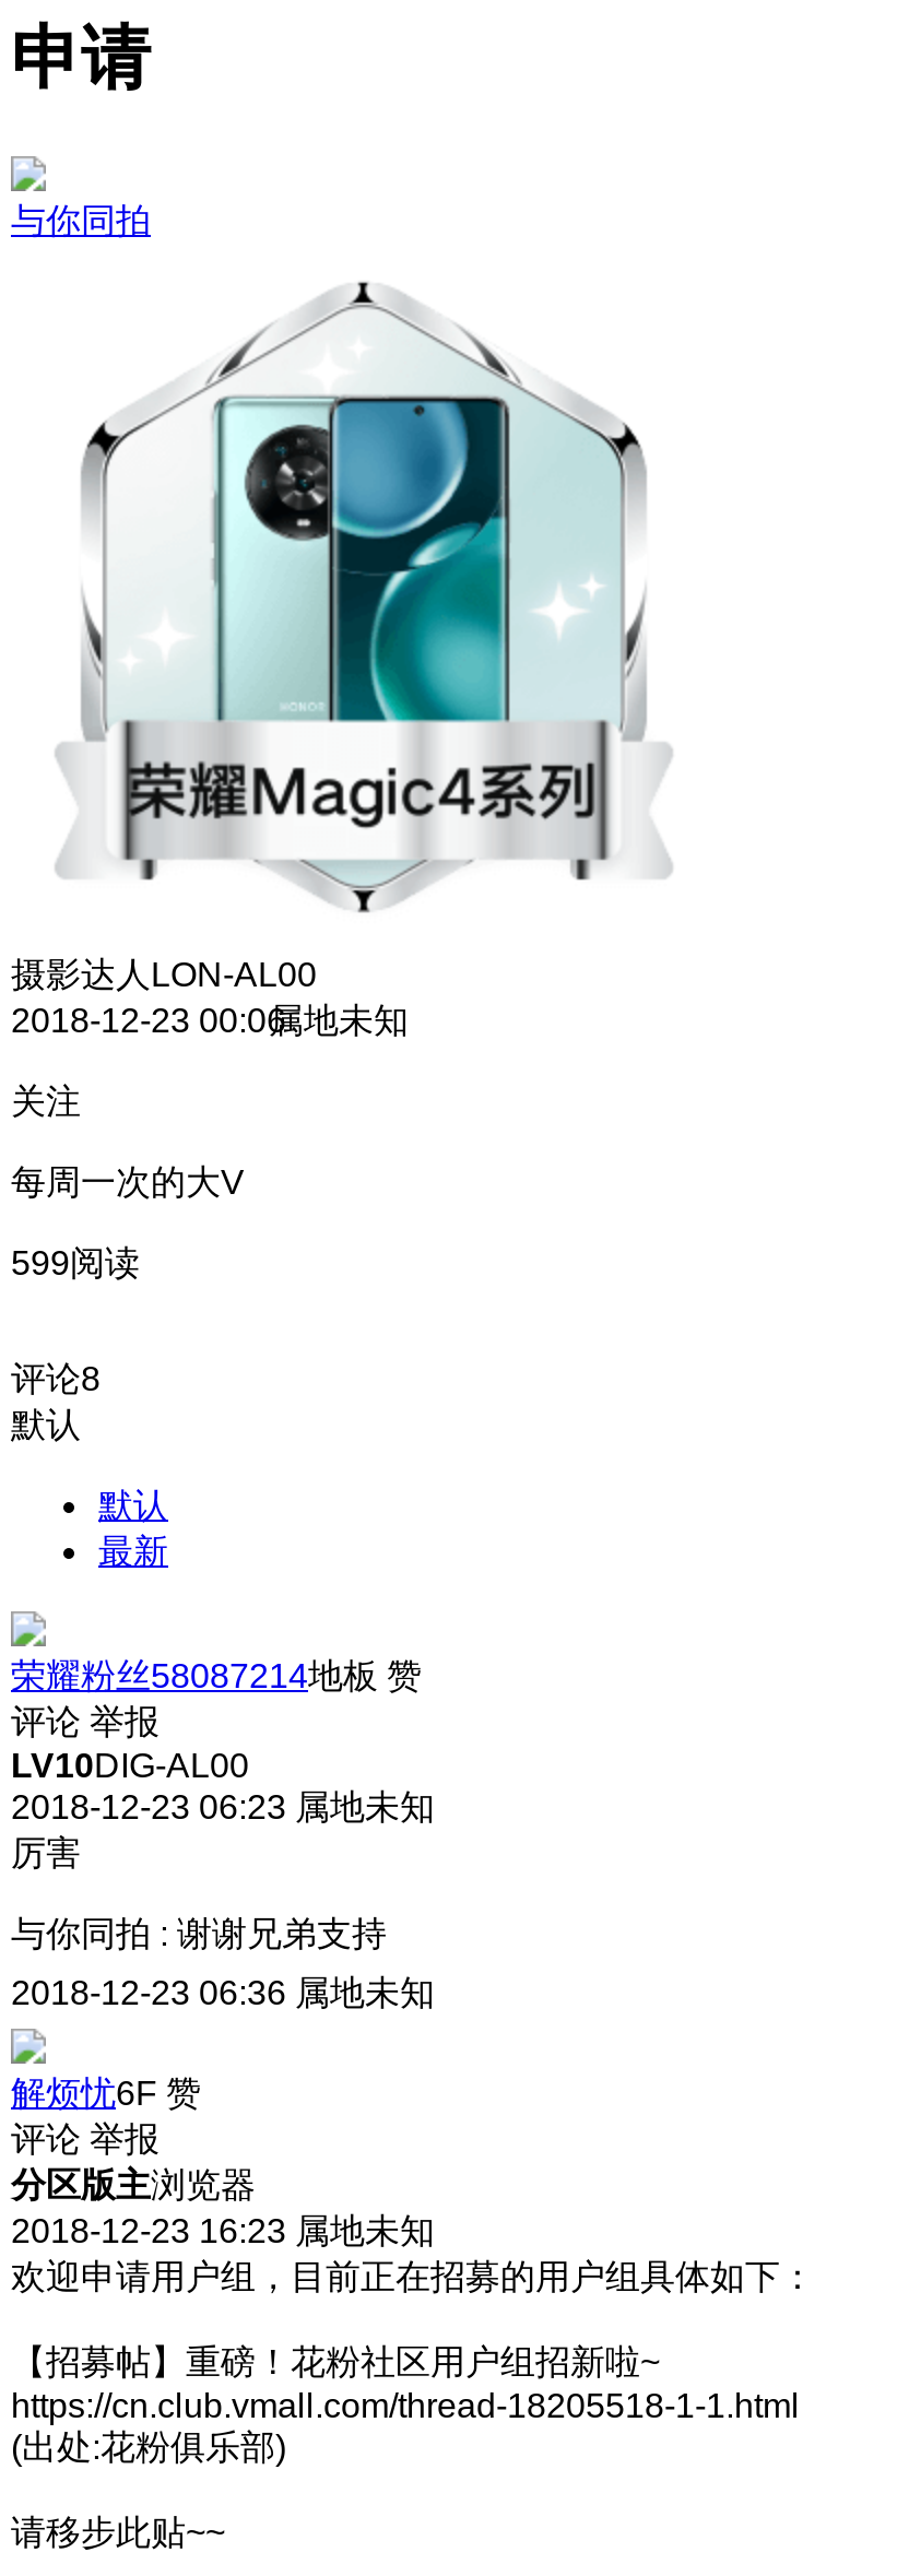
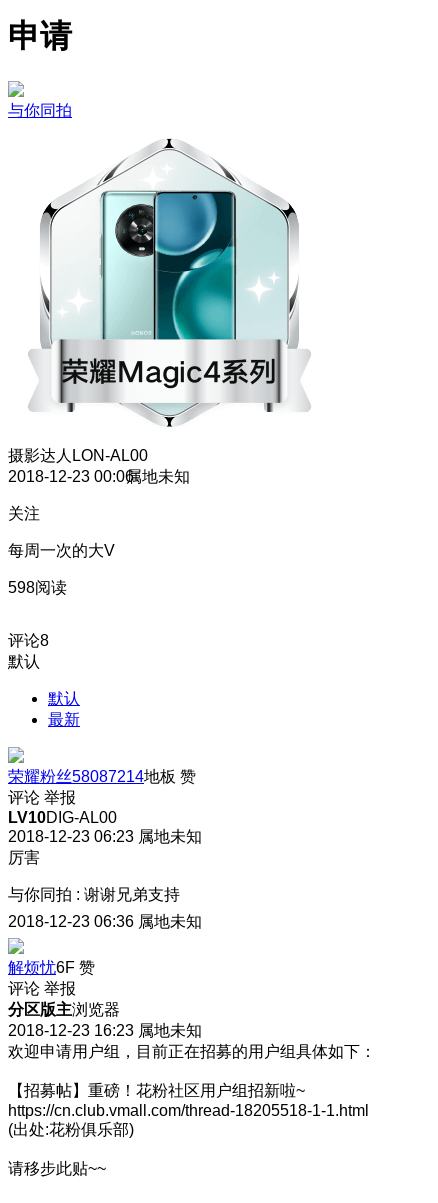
[11,1244,140,1281] 599阅读 -> [8,579,67,596] 598阅读

